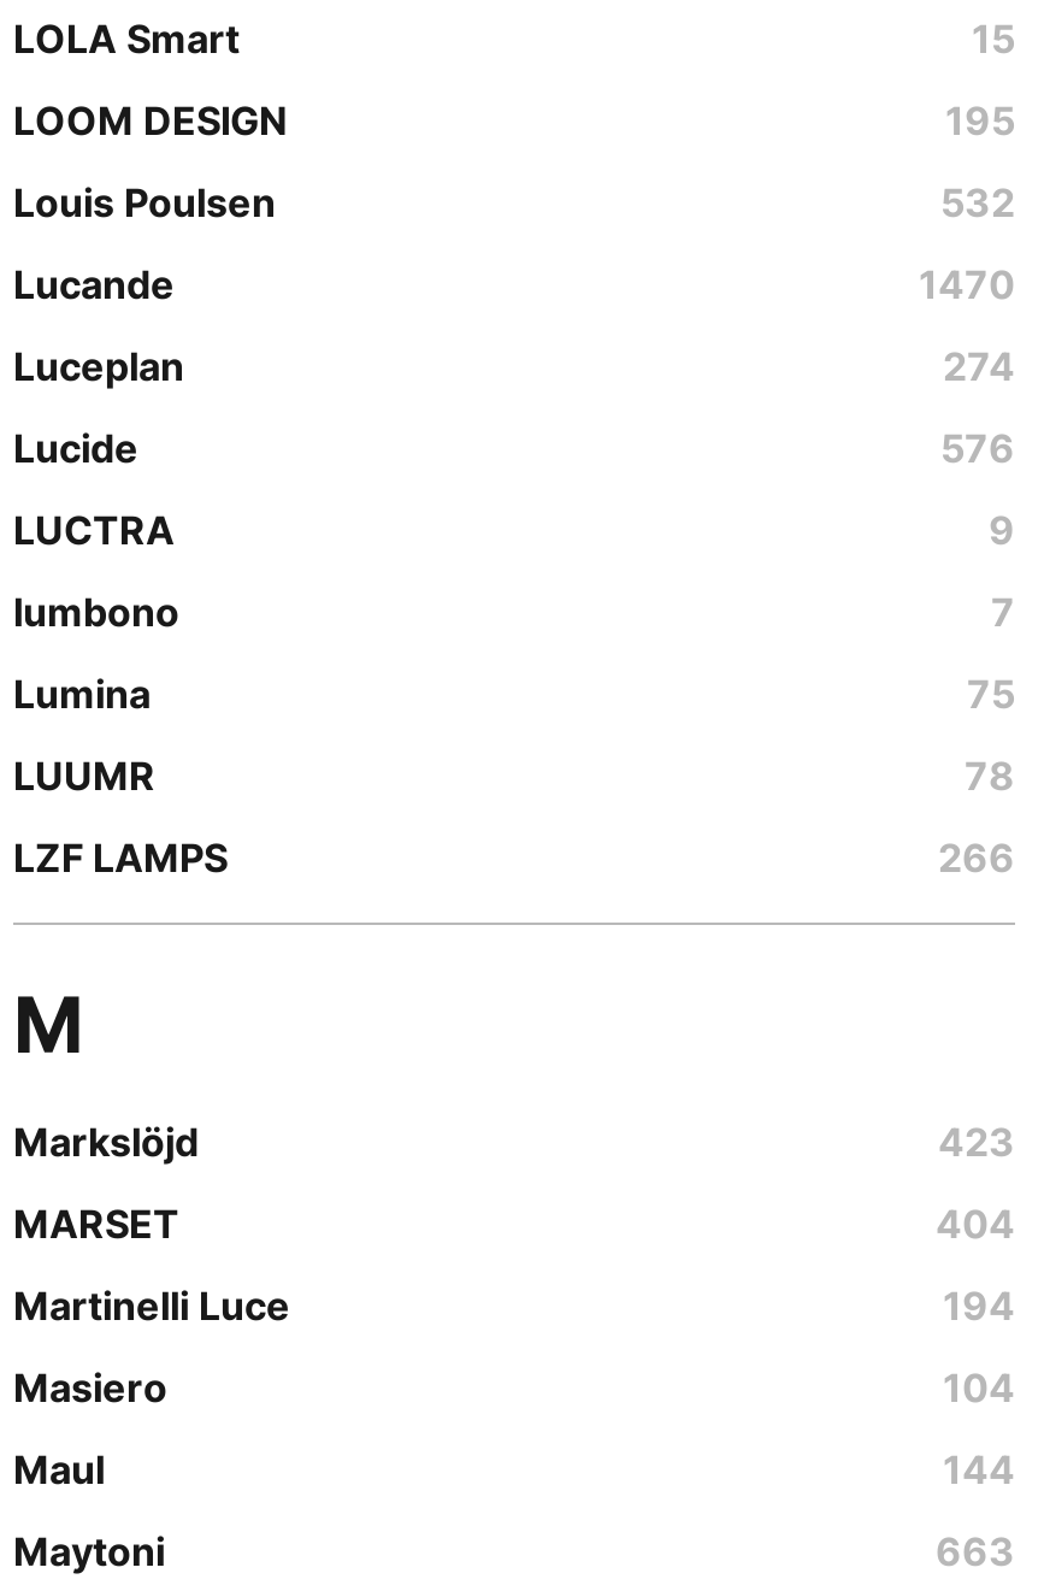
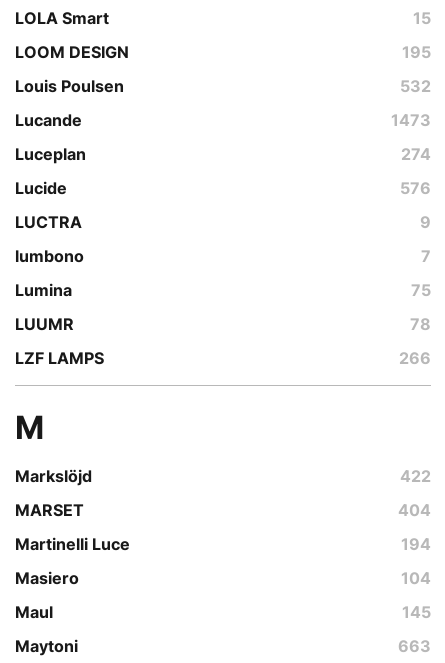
[919,259,1015,307] 1470 -> [391,110,431,130] 1473
[938,1117,1015,1165] 423 -> [400,466,431,486] 422
[943,1444,1015,1492] 144 -> [402,602,431,622] 145

